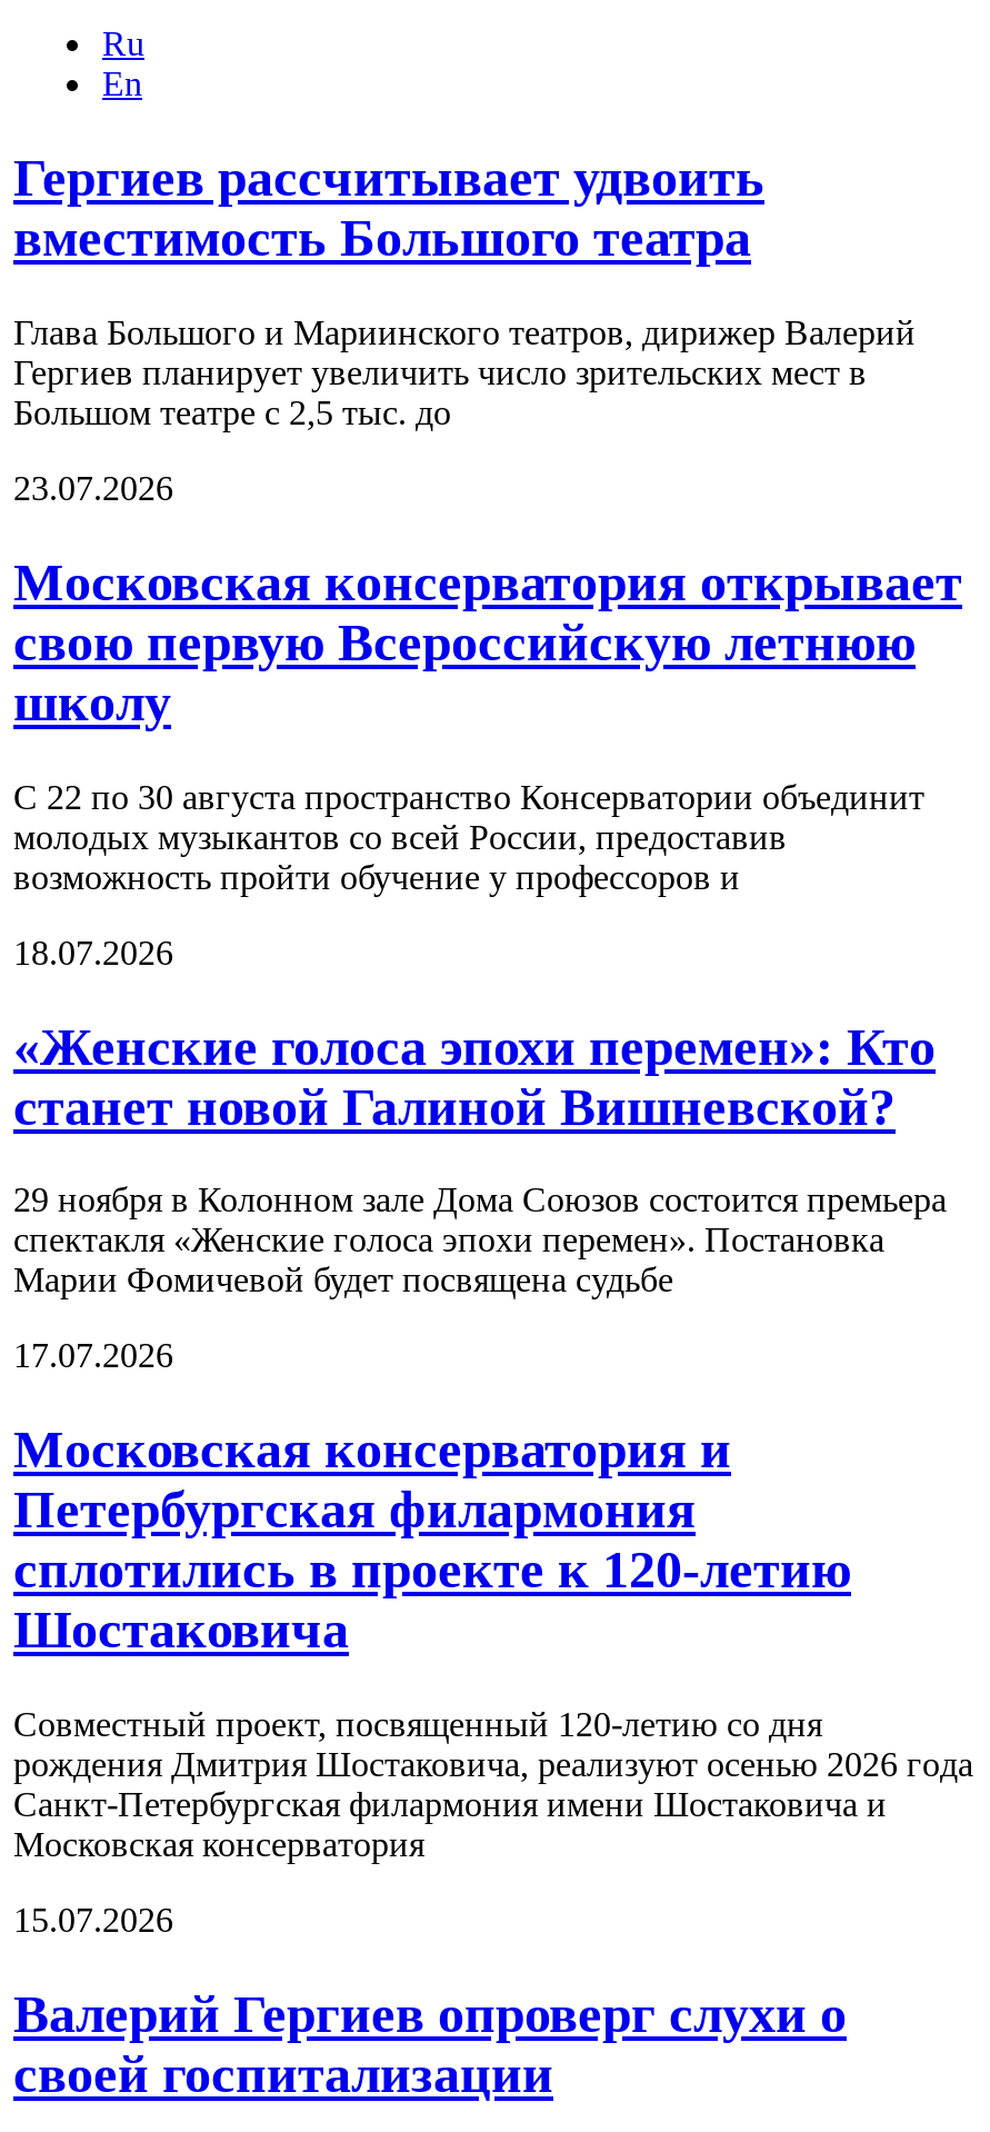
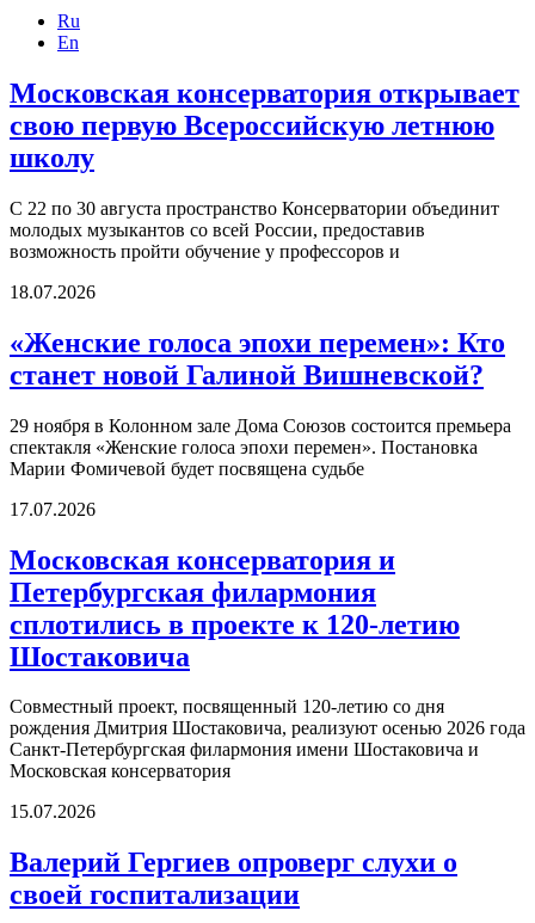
[13,149,916,506] Гергиев рассчитывает удвоить | вместимость Большого театра | Глава Большого и Мариинского театров, дирижер Валерий | Гергиев планирует увеличить число зрительских мест в | Большом театре с 2,5 тыс. до | 23.07.2026 -> none

